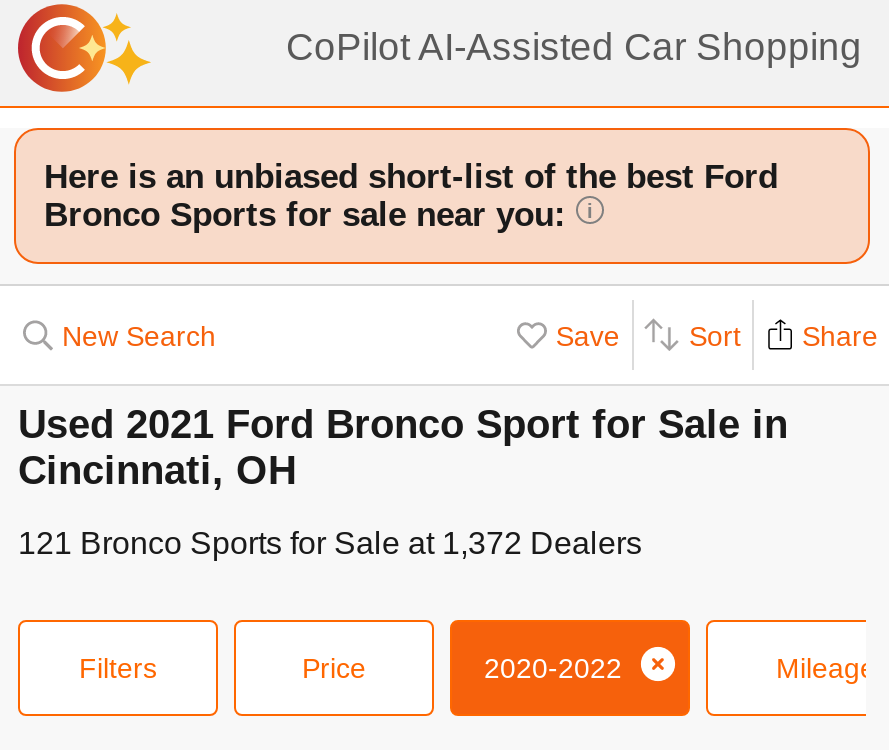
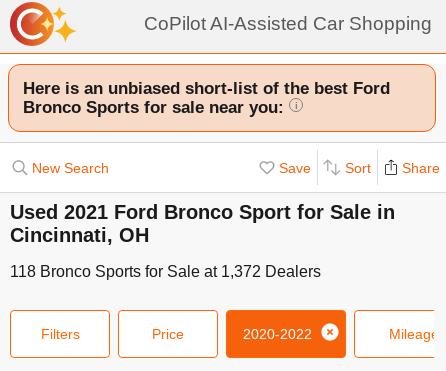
[18,526,642,560] 121 Bronco Sports for Sale at 1,372 Dealers -> [10,263,321,280] 118 Bronco Sports for Sale at 1,372 Dealers

